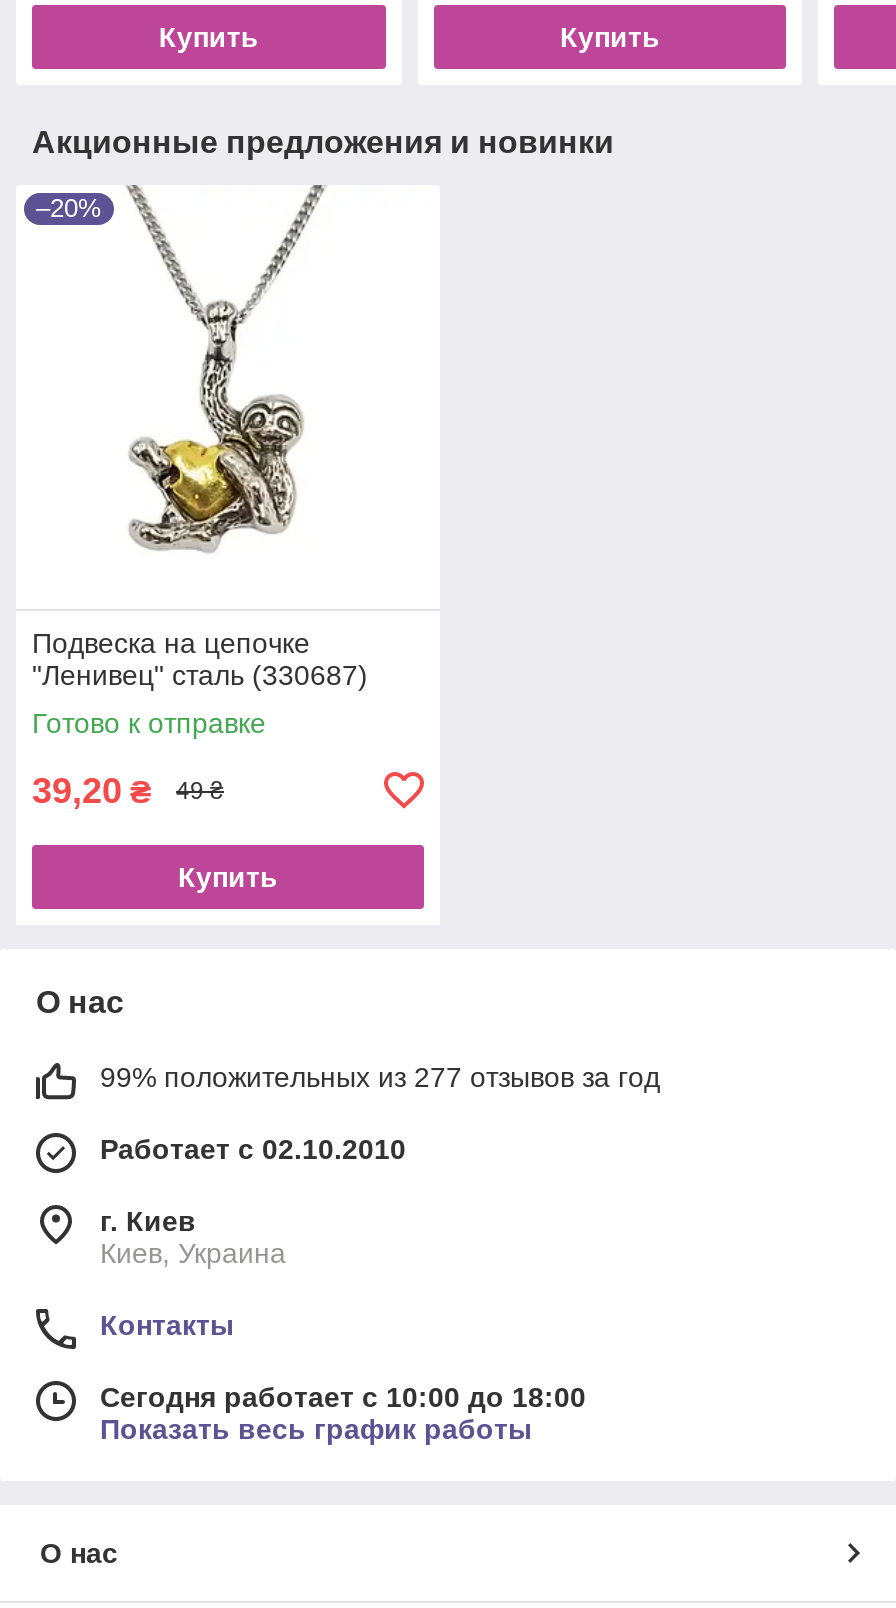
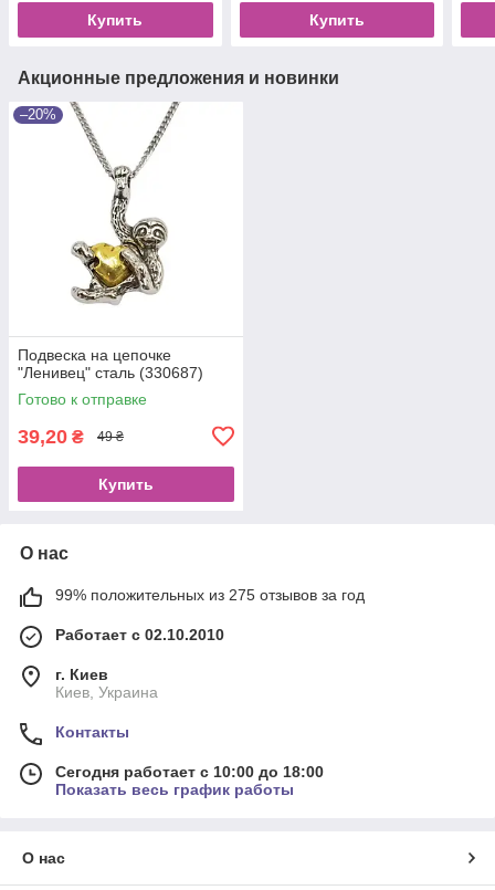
[100,1061,660,1093] 99% положительных из 277 отзывов за год -> [55,586,365,603] 99% положительных из 275 отзывов за год

